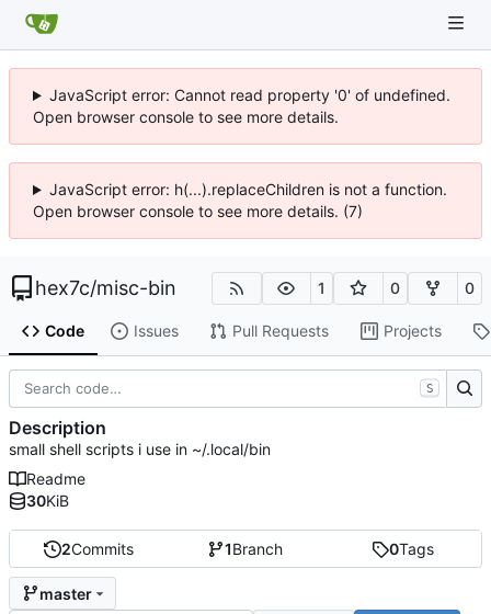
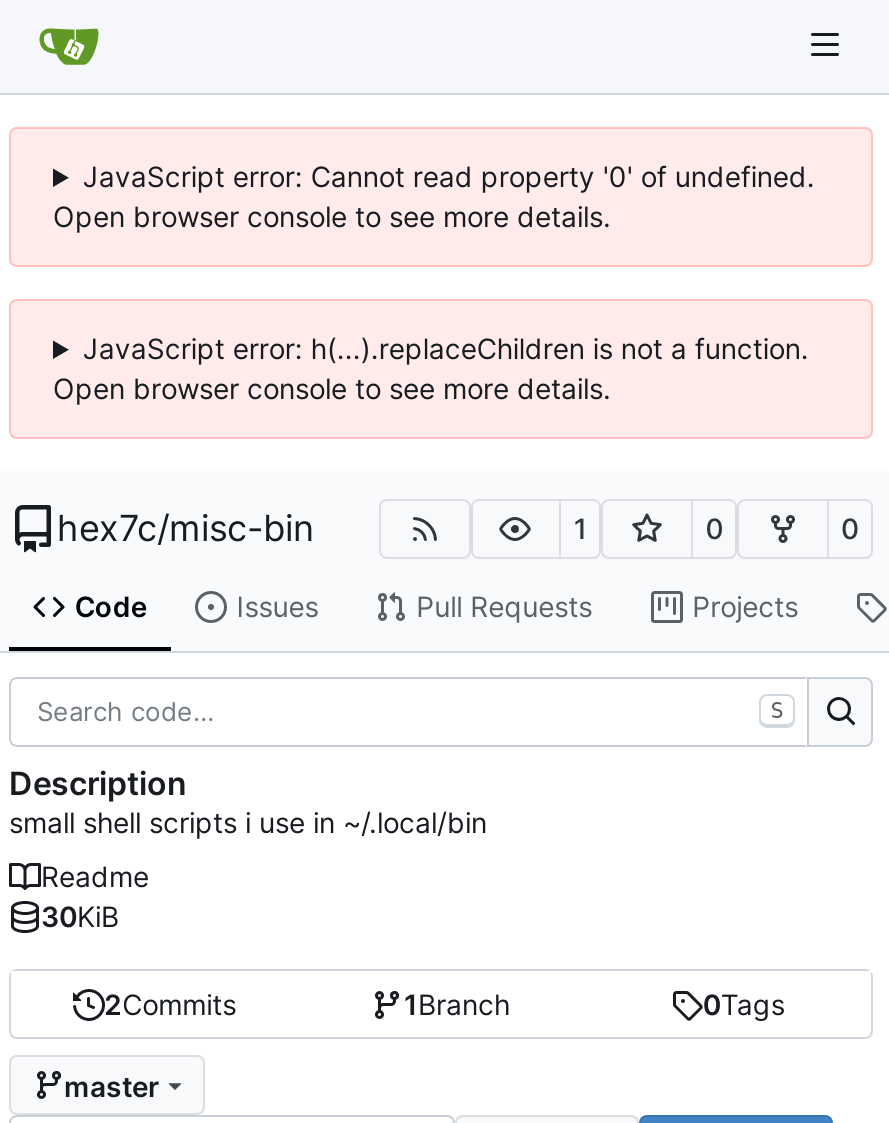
[33,202,363,220] Open browser console to see more details. (7) -> [53,371,611,405] Open browser console to see more details.

